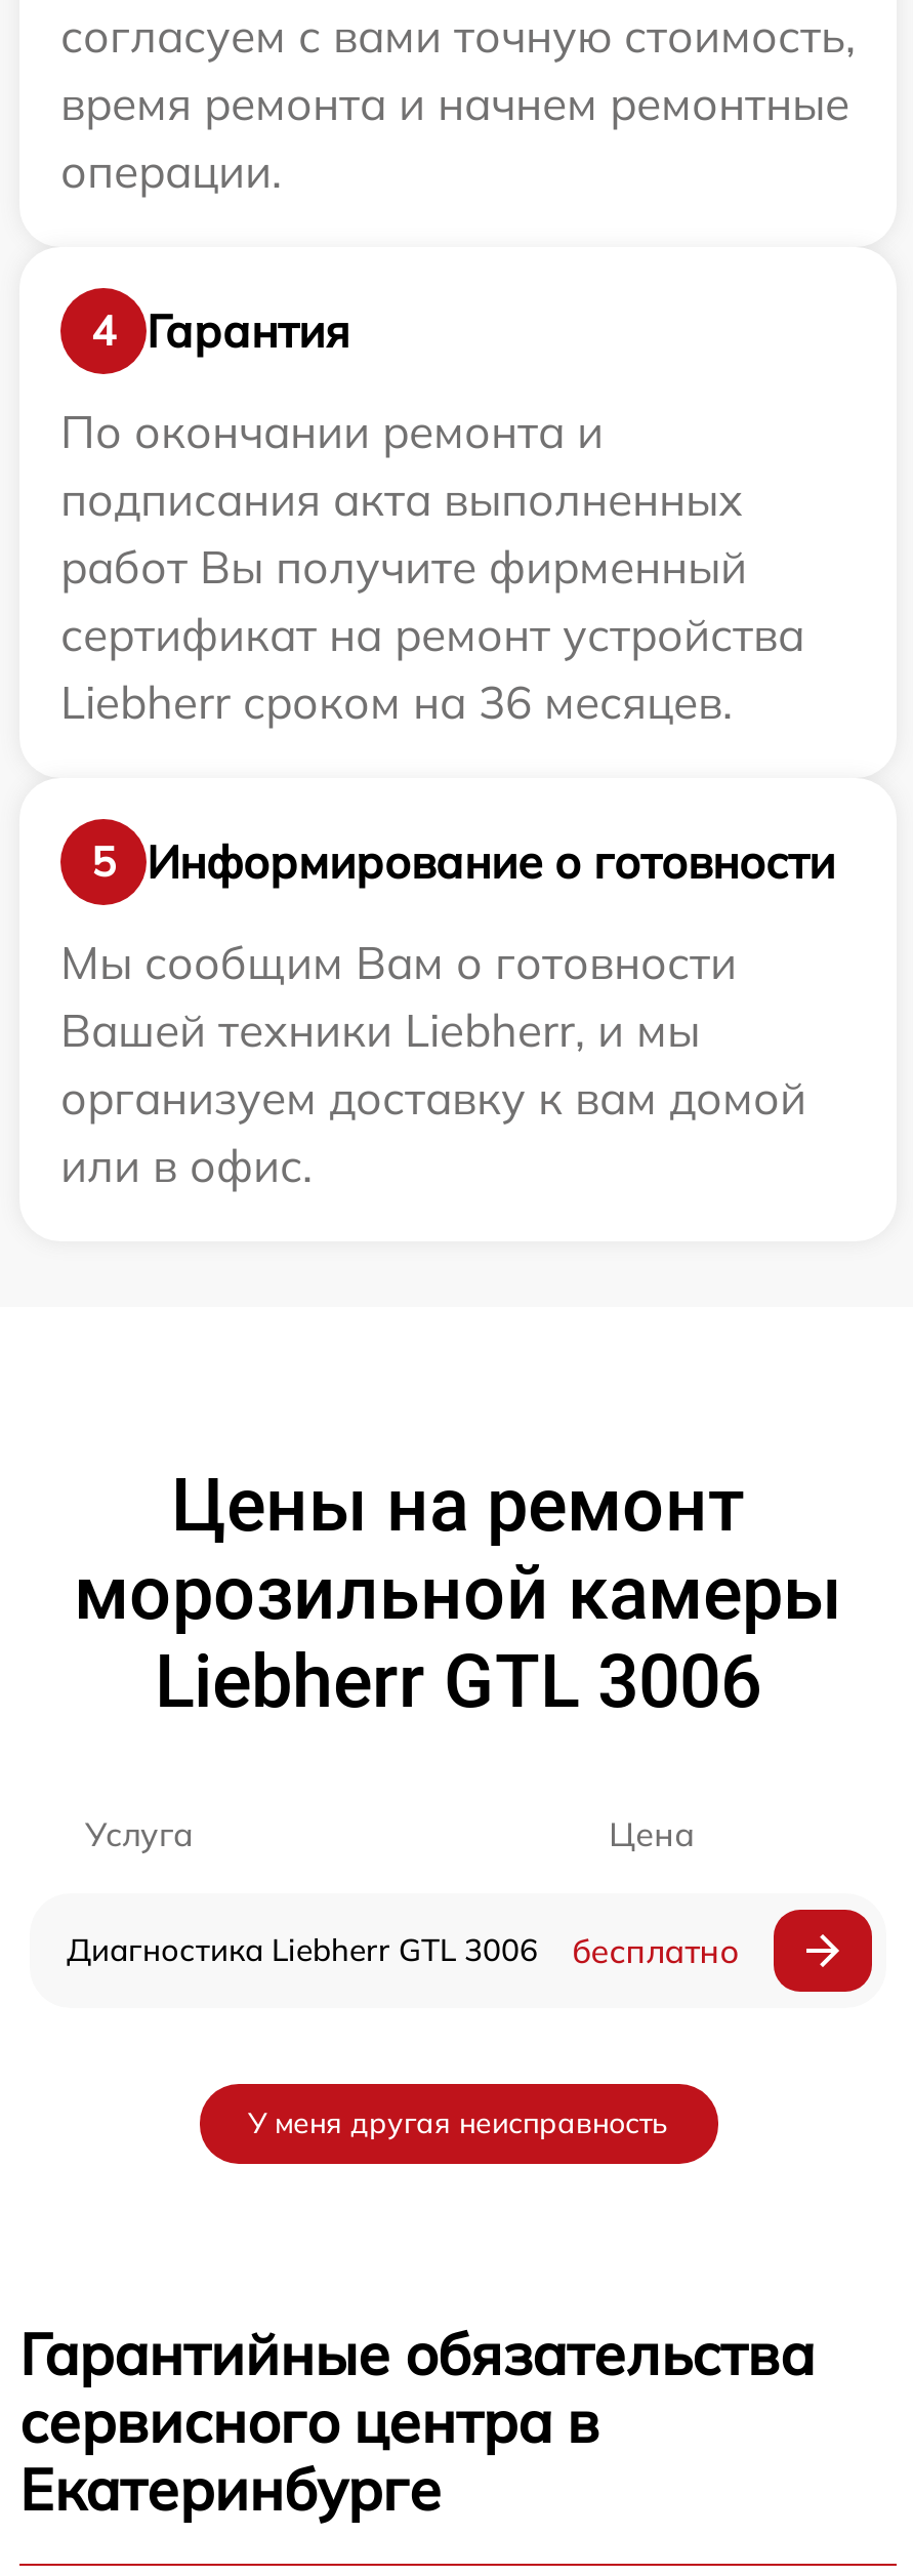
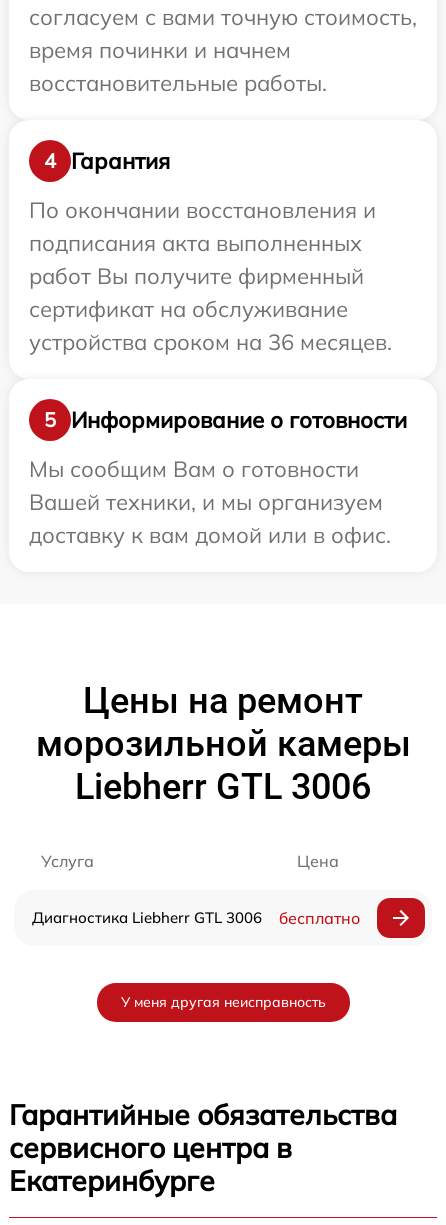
[60,75,849,200] время ремонта и начнем ремонтные | операции. -> [29,36,327,97] время починки и начнем | восстановительные работы.
[60,403,604,460] По окончании ремонта и -> [29,196,376,224] По окончании восстановления и
[60,606,804,731] сертификат на ремонт устройства | Liebherr сроком на 36 месяцев. -> [29,295,392,356] сертификат на обслуживание | устройства сроком на 36 месяцев.
[60,1001,806,1194] Вашей техники Liebherr, и мы | организуем доставку к вам домой | или в офис. -> [29,488,391,549] Вашей техники, и мы организуем | доставку к вам домой или в офис.

